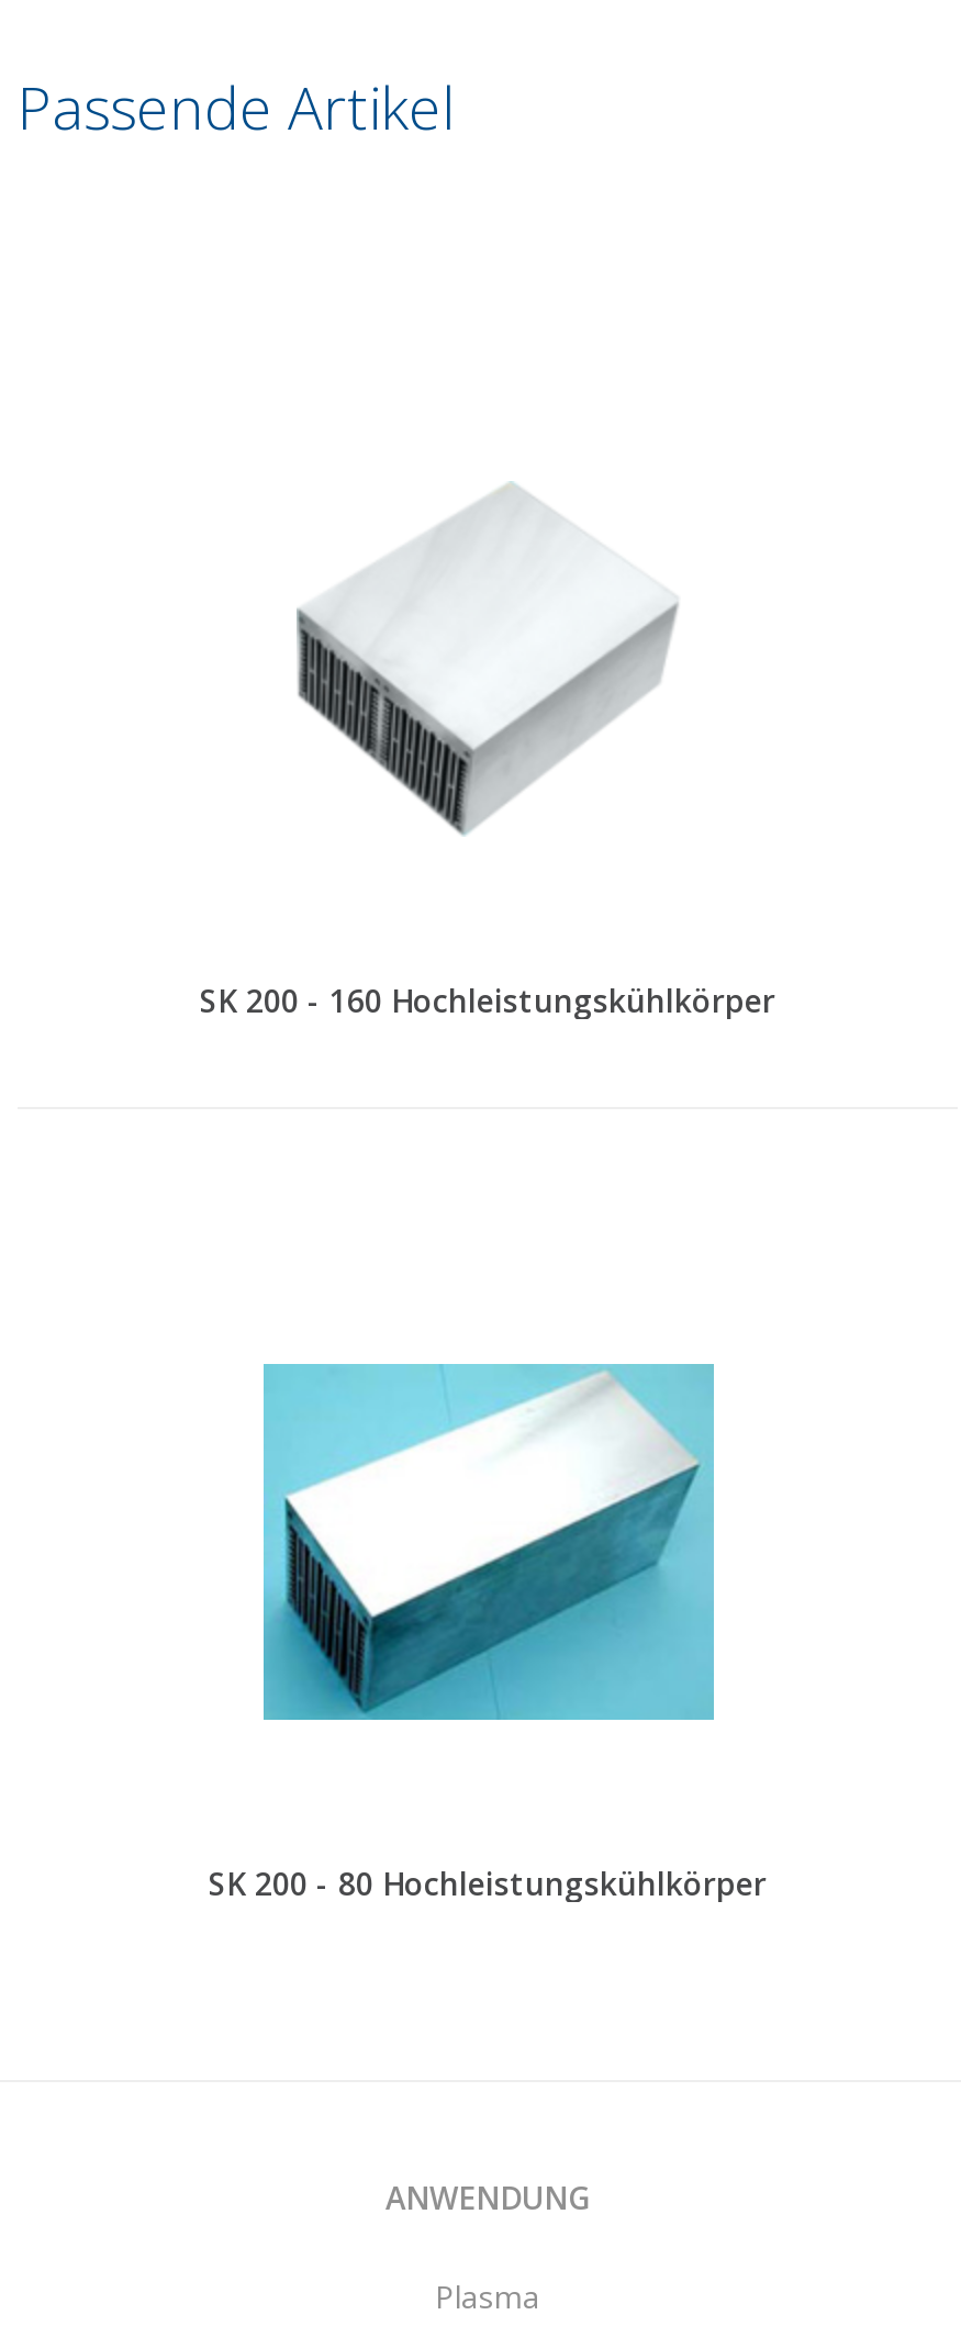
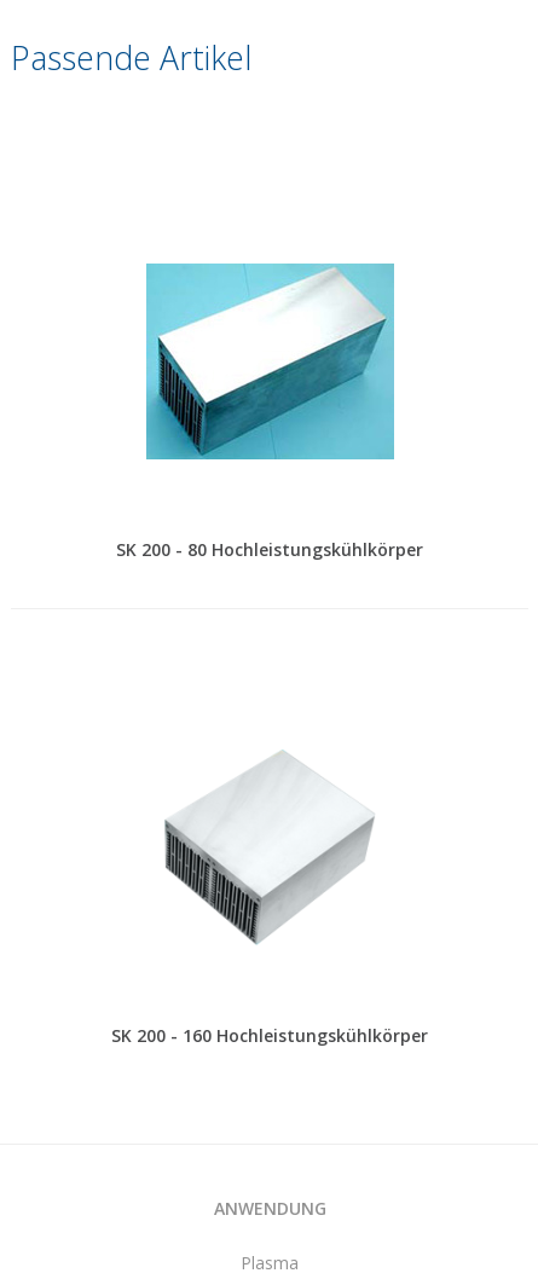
moved [297,483,679,835] -> [164,751,375,944]: [image]
moved [200,980,775,1021] -> [111,1024,428,1047]: SK 200 - 160 Hochleistungskühlkörper
moved [261,1362,709,1720] -> [145,262,392,459]: [image]
moved [209,1863,767,1904] -> [116,538,423,561]: SK 200 - 80 Hochleistungskühlkörper

